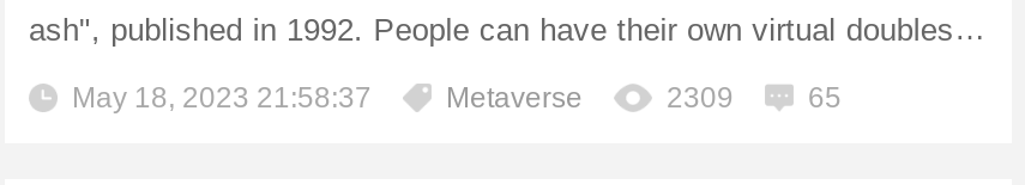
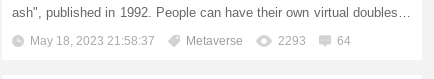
[667,81,734,114] 2309 -> [278,34,306,48] 2293
[808,81,842,114] 65 -> [337,34,351,48] 64

